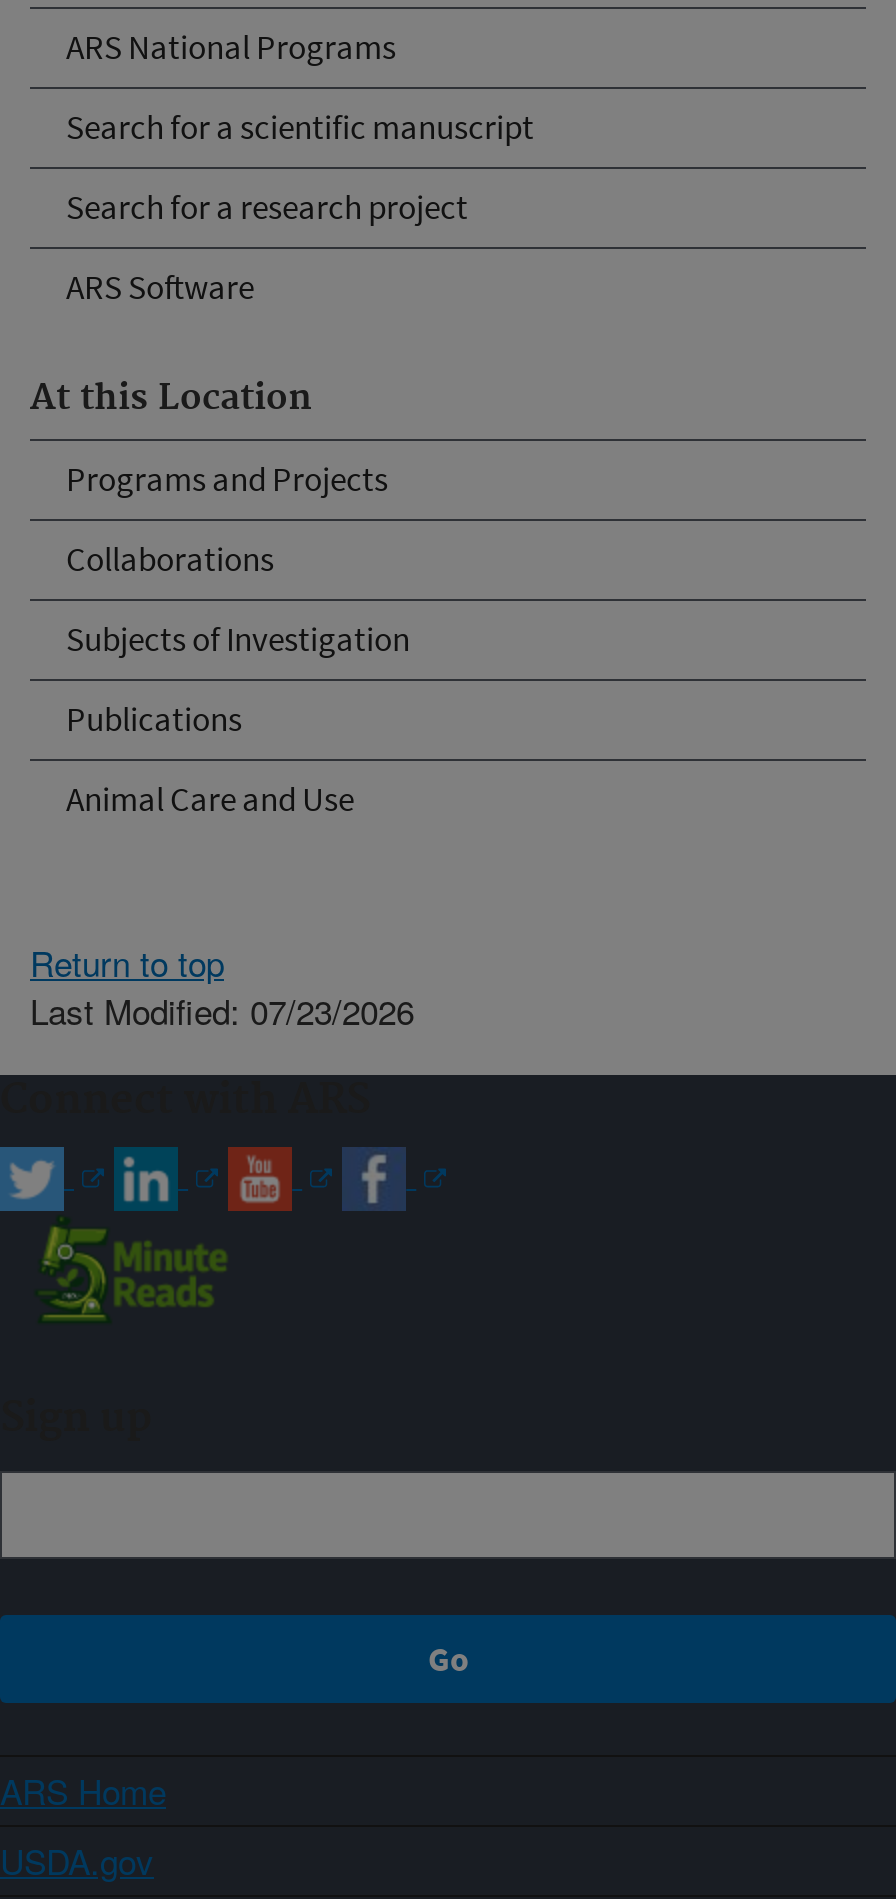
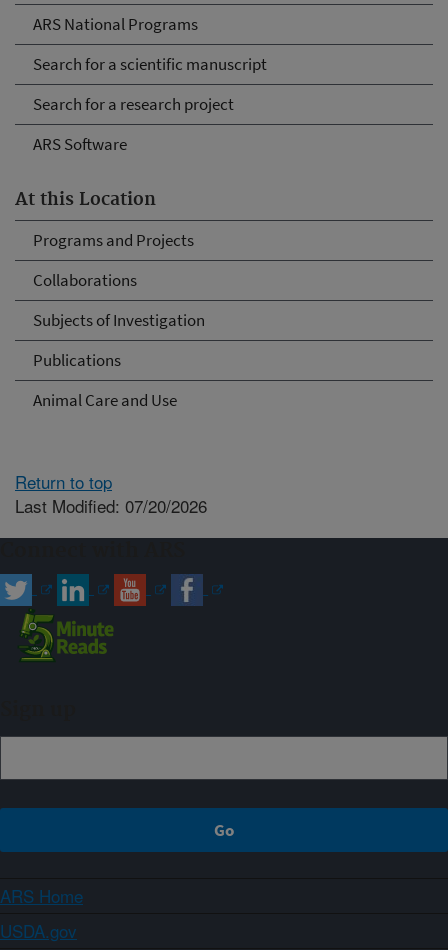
[30,984,414,1034] Last Modified: 07/23/2026 -> [15,492,207,517] Last Modified: 07/20/2026

